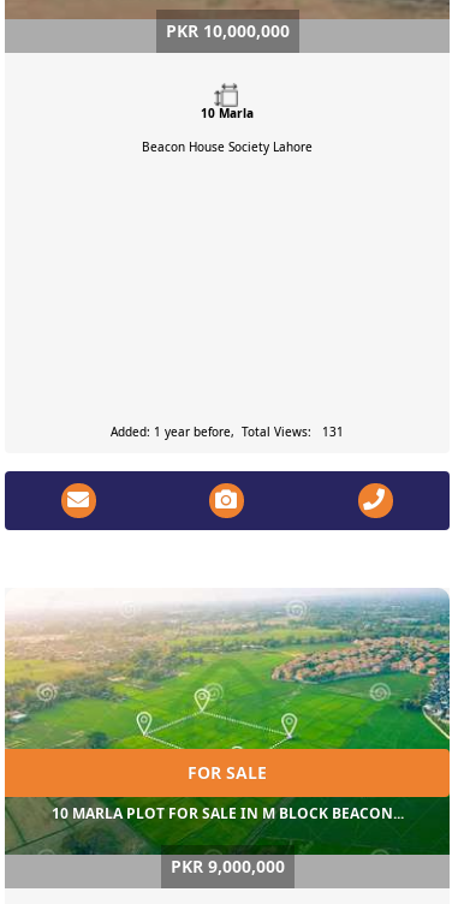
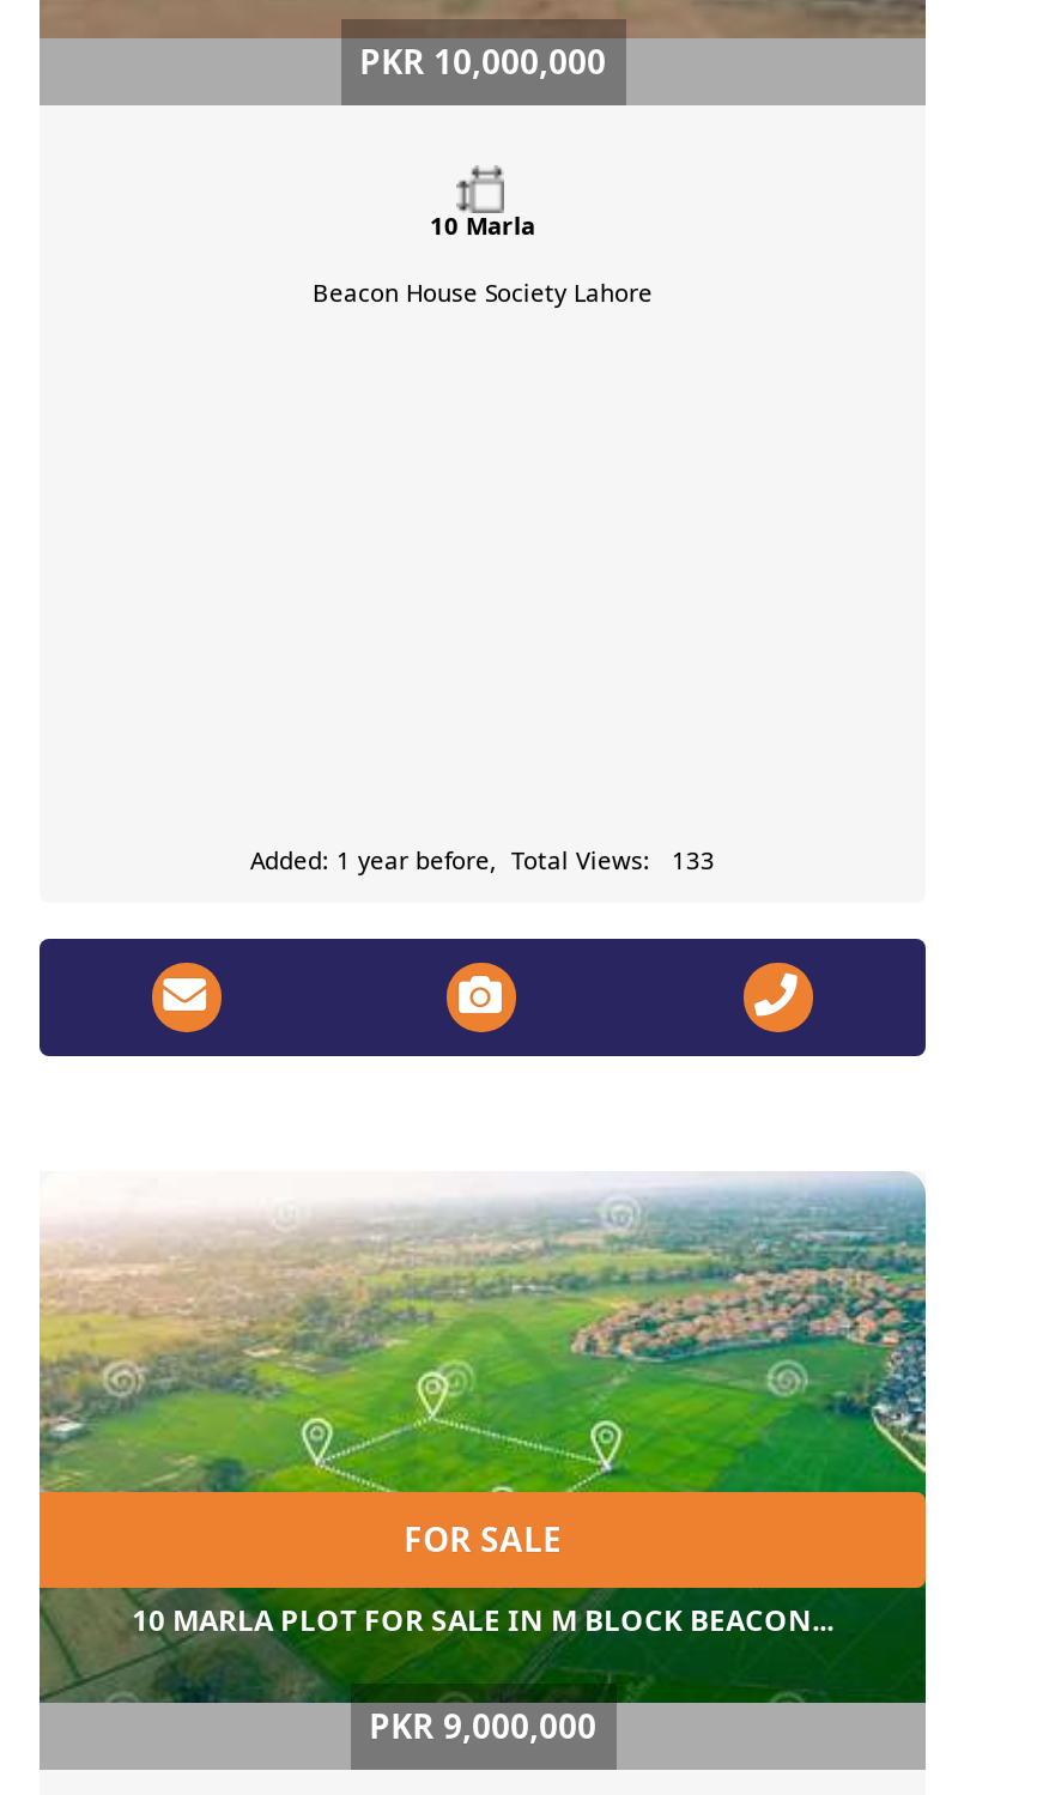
[111,423,344,440] Added: 1 year before, Total Views: 131 -> [250,843,715,877] Added: 1 year before, Total Views: 133

